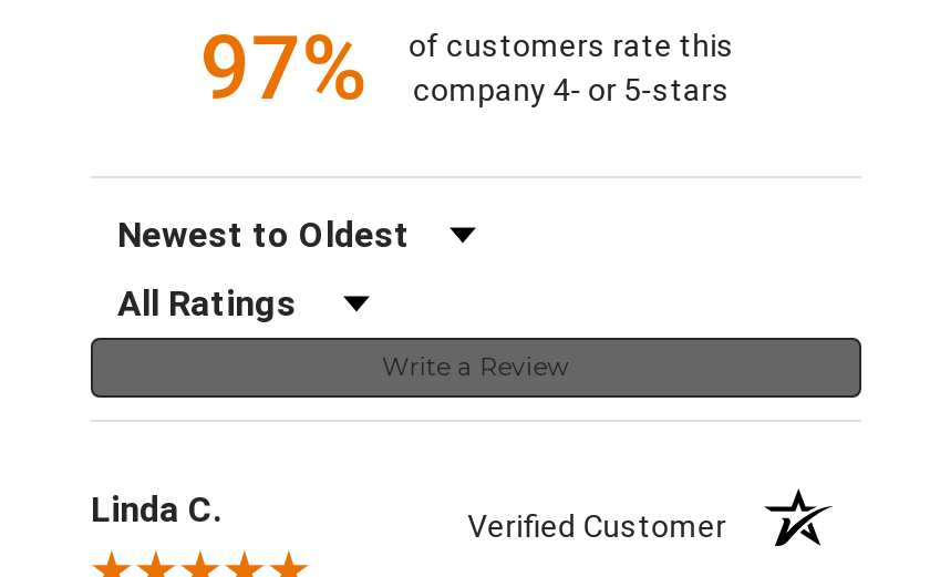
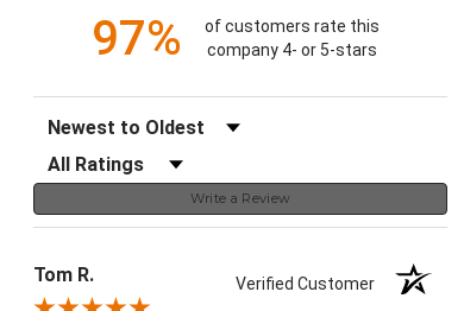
[91,488,221,530] Linda C. -> [33,263,94,286] Tom R.

